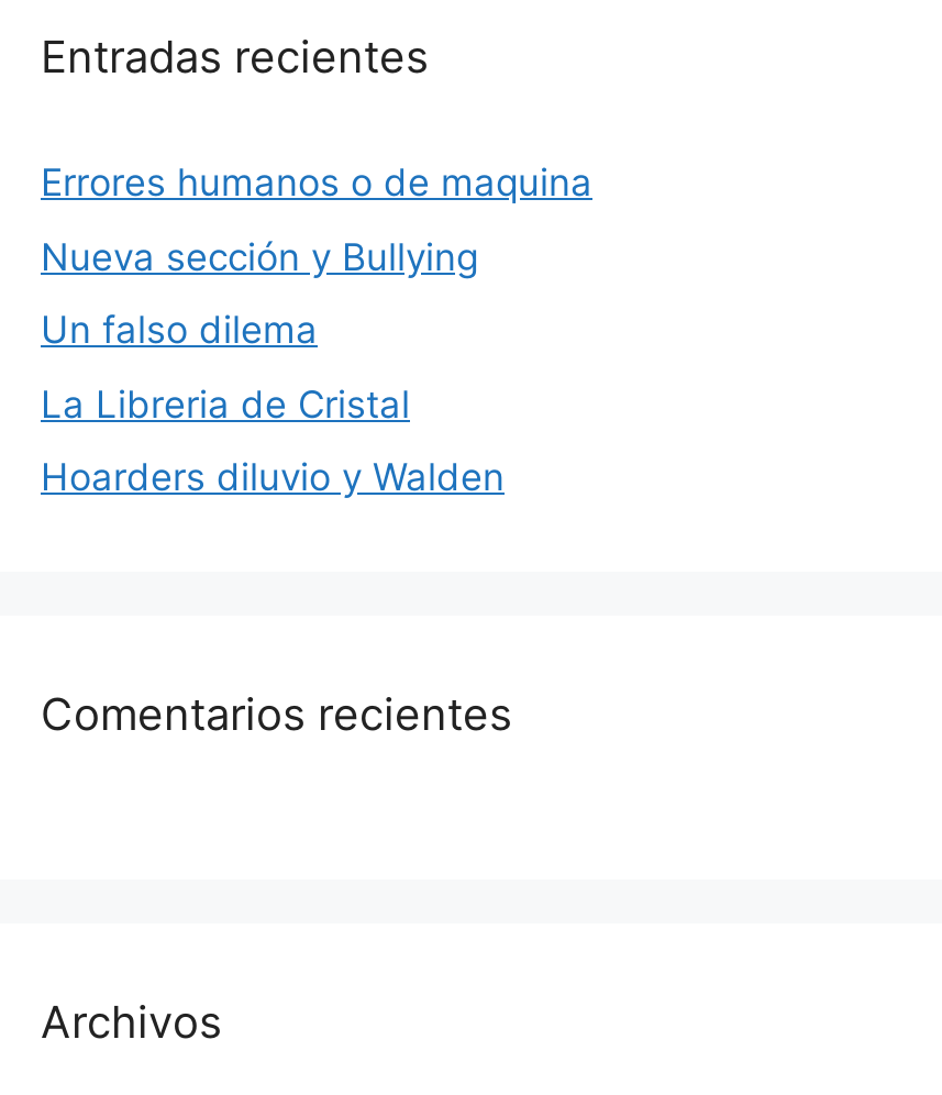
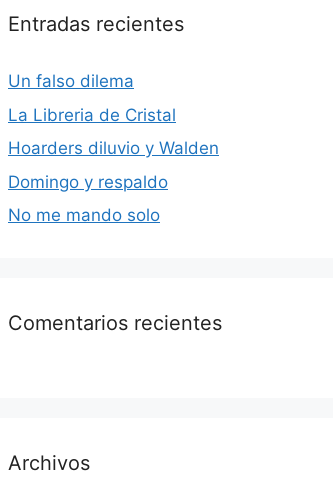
[41,161,592,278] Errores humanos o de maquina | Nueva sección y Bullying -> none
moved [41,308,505,499] -> [8,71,219,158]: Un falso dilema | La Libreria de Cristal | Hoarders diluvio y Walden
none -> [8,171,168,225] Domingo y respaldo | No me mando solo

